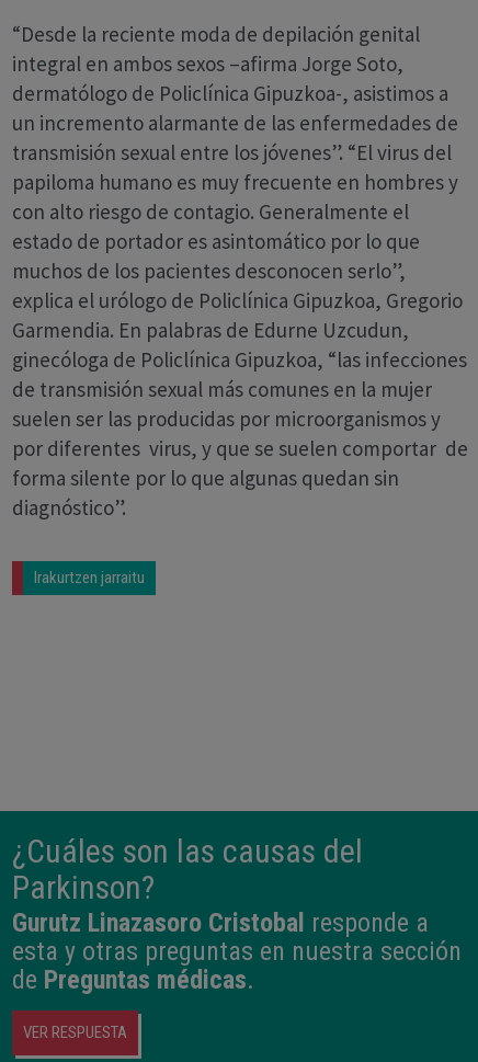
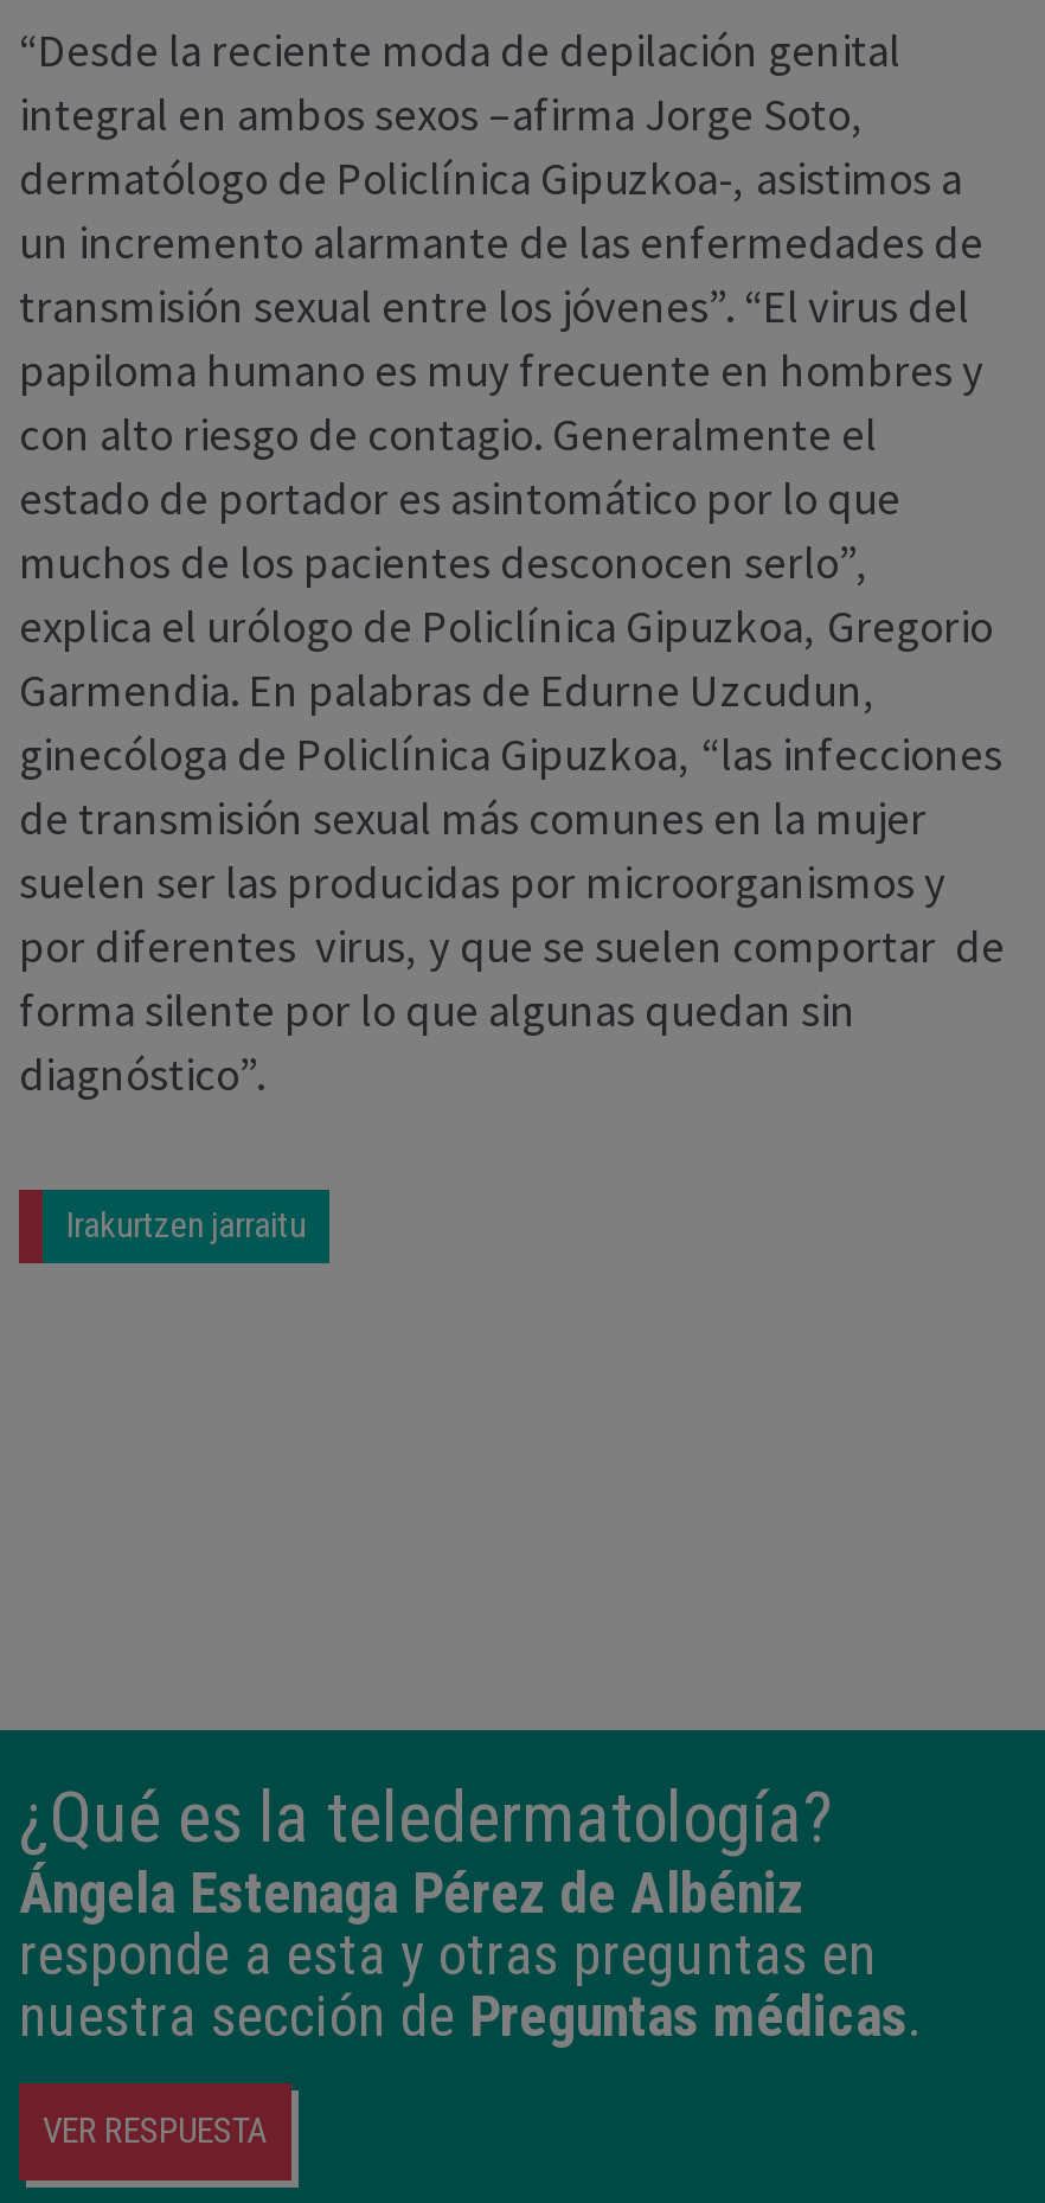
[12,832,462,996] ¿Cuáles son las causas del | Parkinson? | Gurutz Linazasoro Cristobal responde a | esta y otras preguntas en nuestra sección | de Preguntas médicas. -> [19,1774,924,2049] ¿Qué es la teledermatología? | Ángela Estenaga Pérez de Albéniz | responde a esta y otras preguntas en | nuestra sección de Preguntas médicas.

